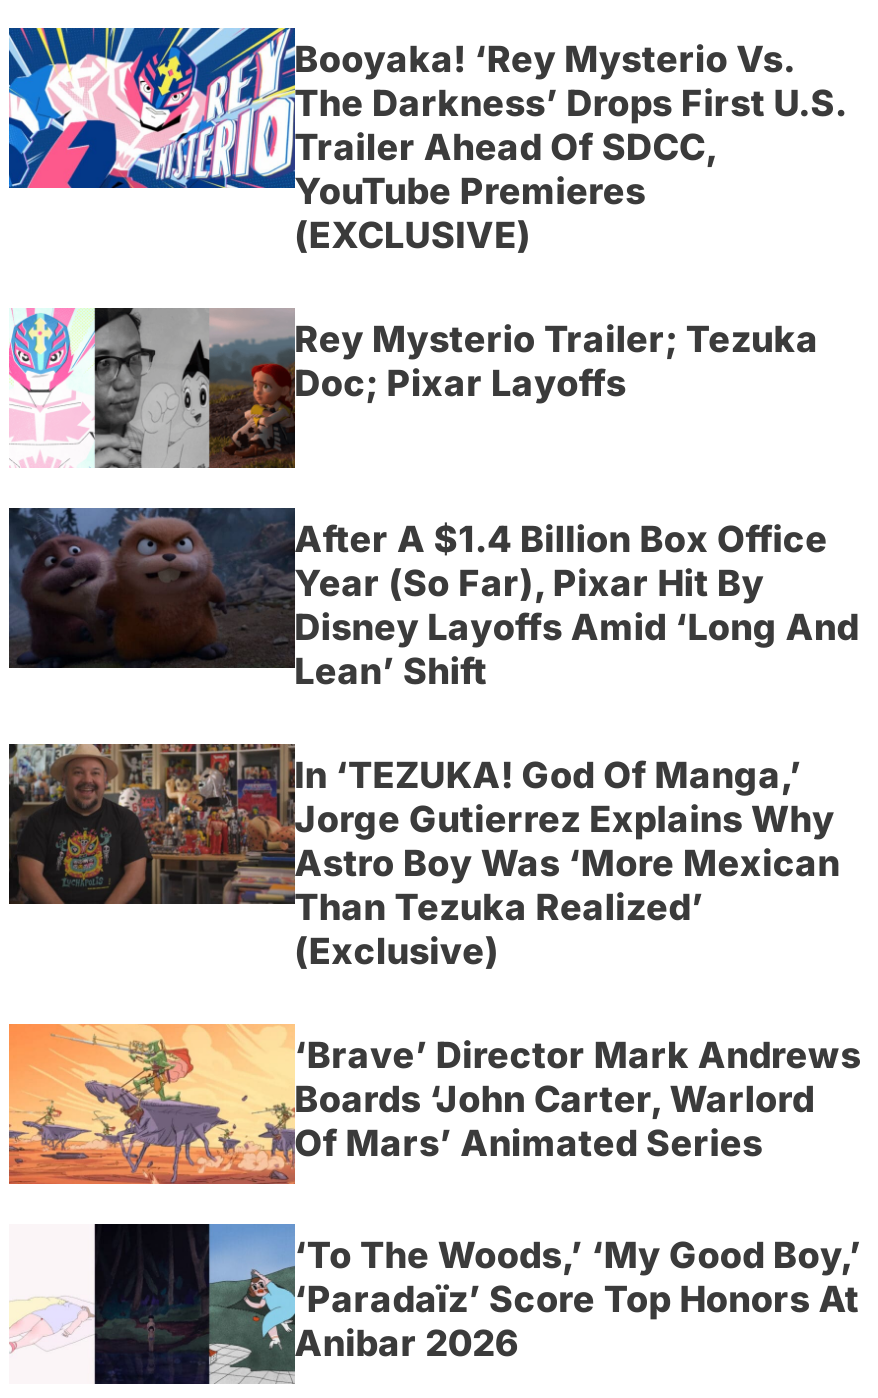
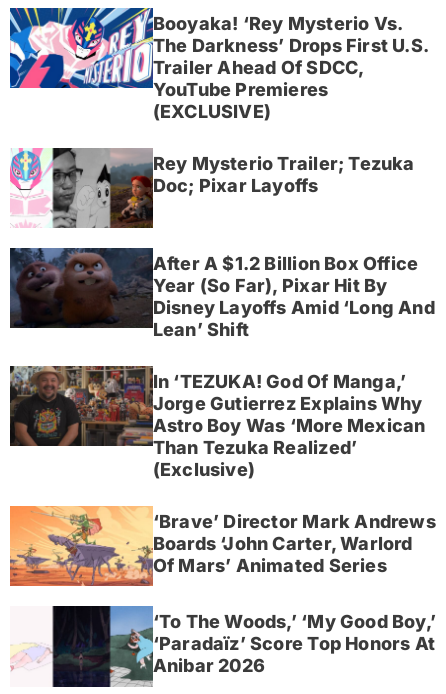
[294,519,828,561] After A $1.4 Billion Box Office -> [153,253,418,274] After A $1.2 Billion Box Office

